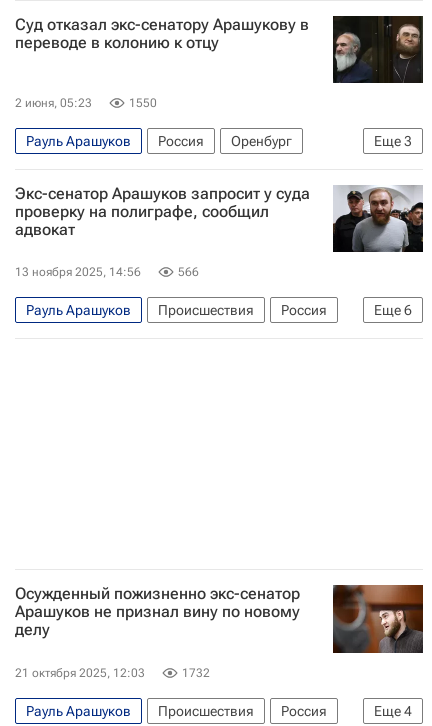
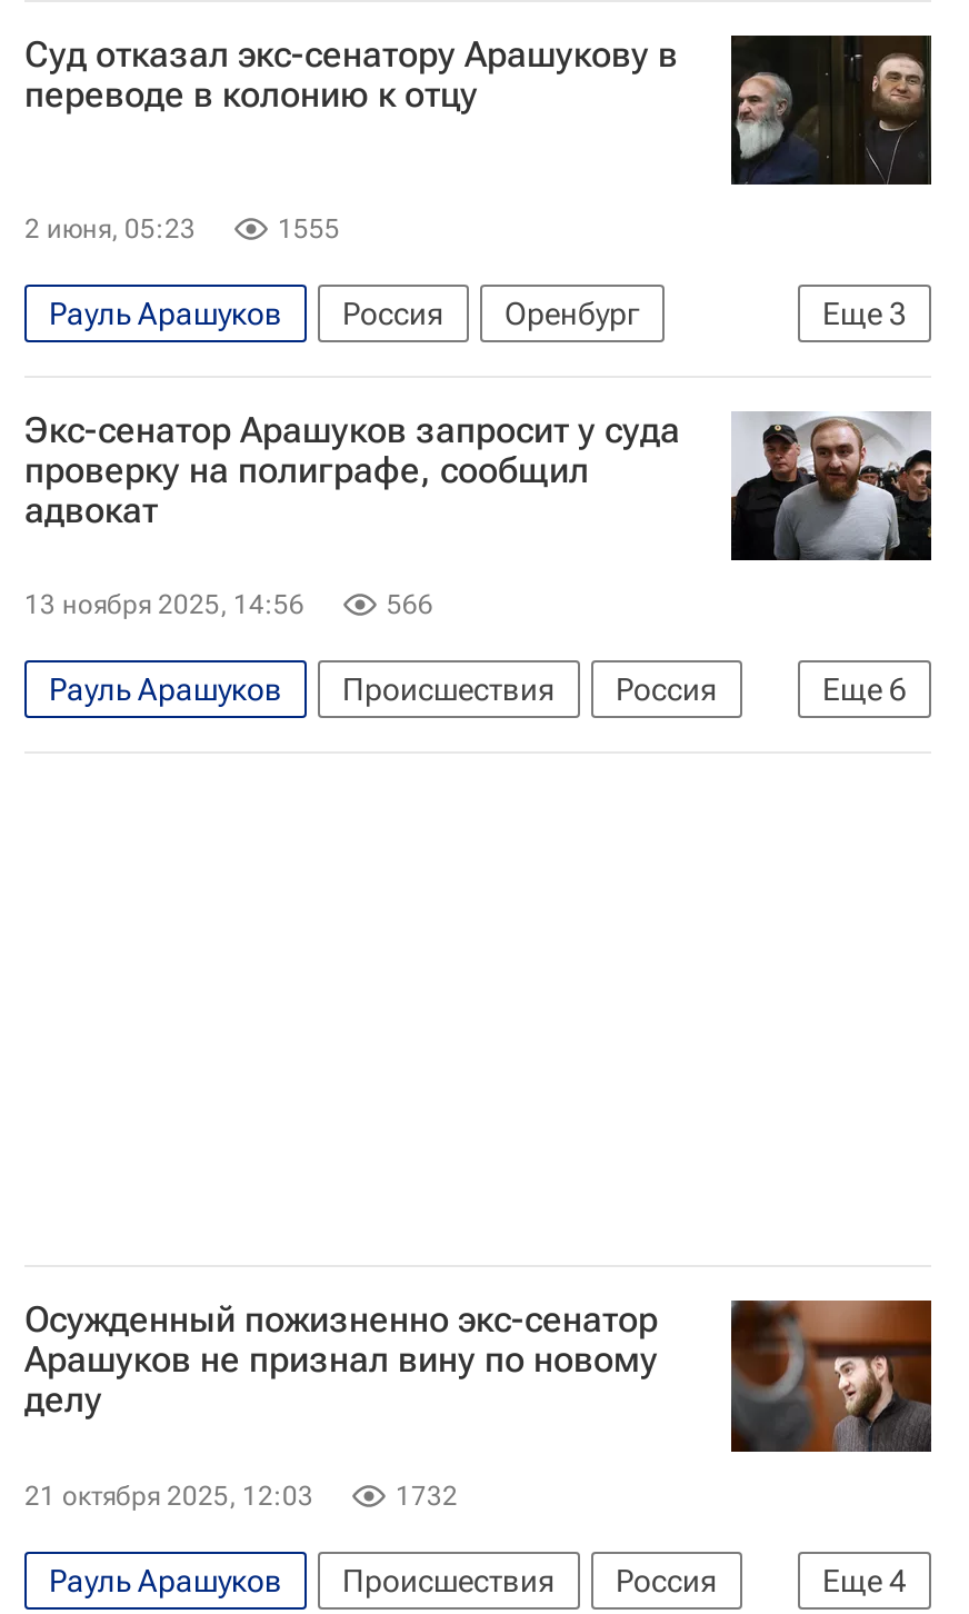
[129,96,157,110] 1550 -> [278,213,340,245] 1555

